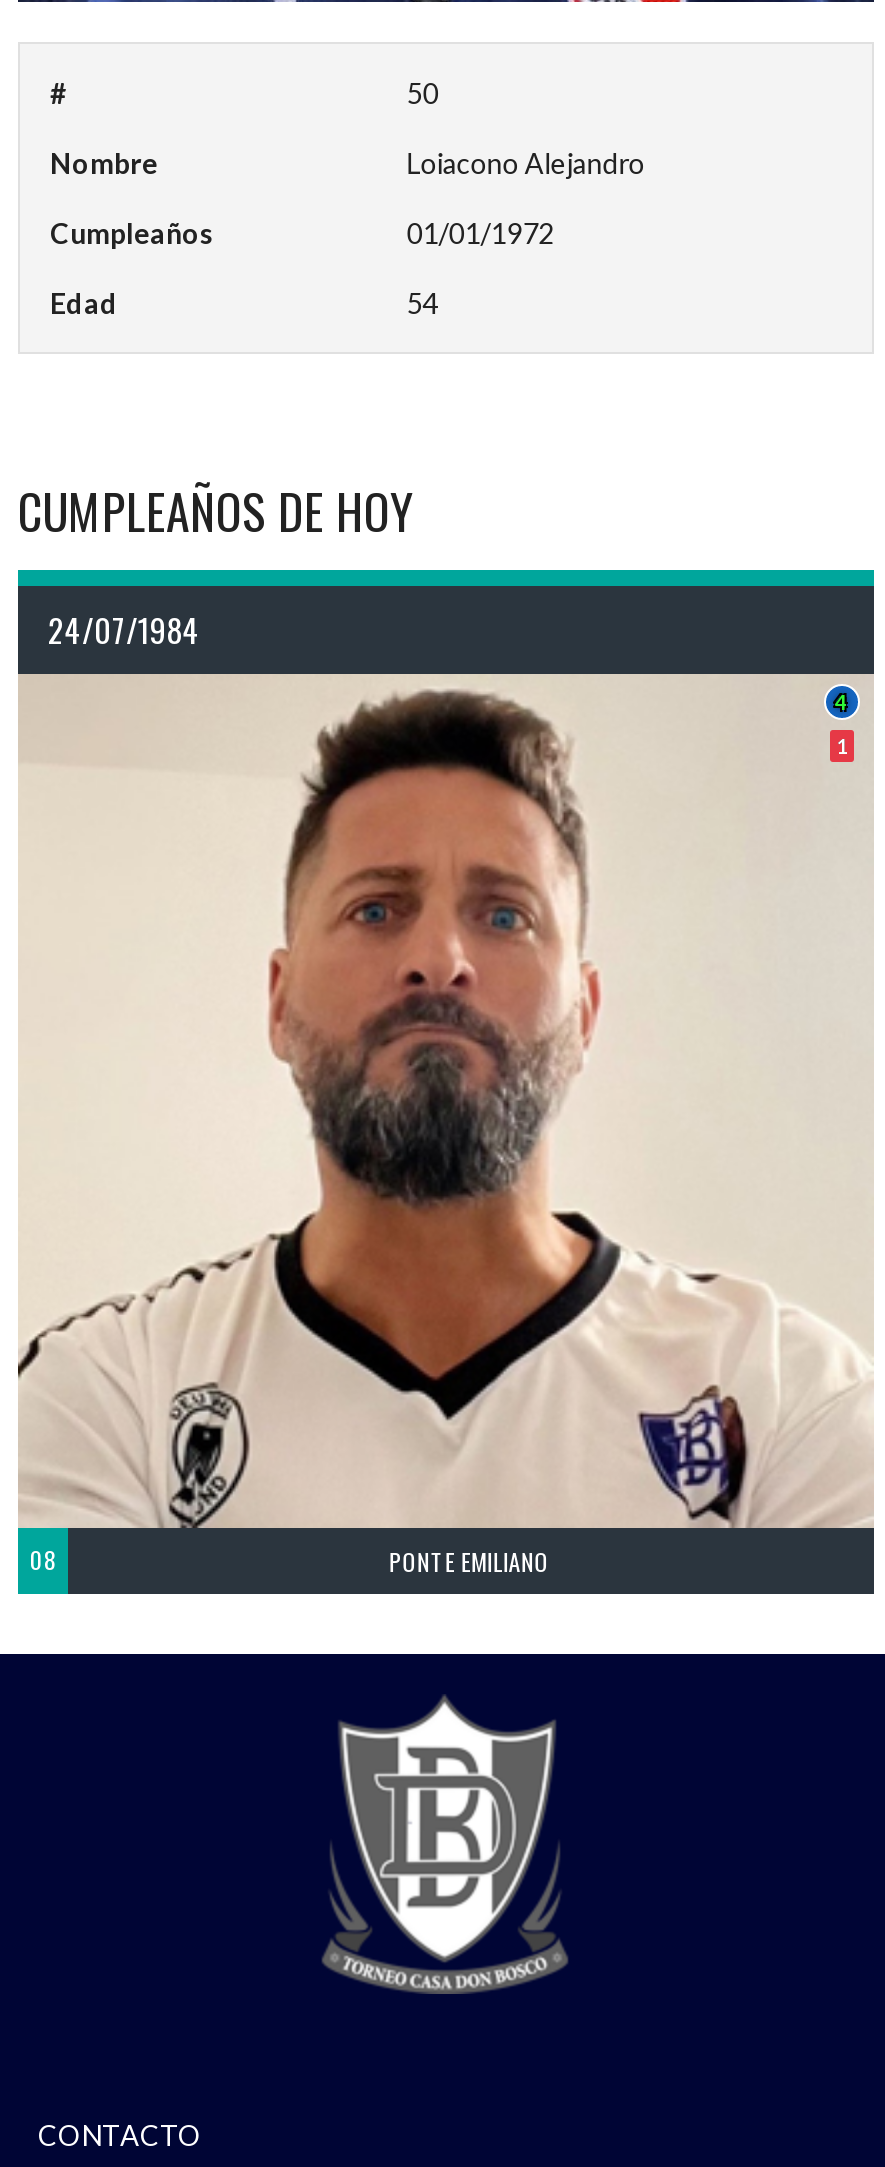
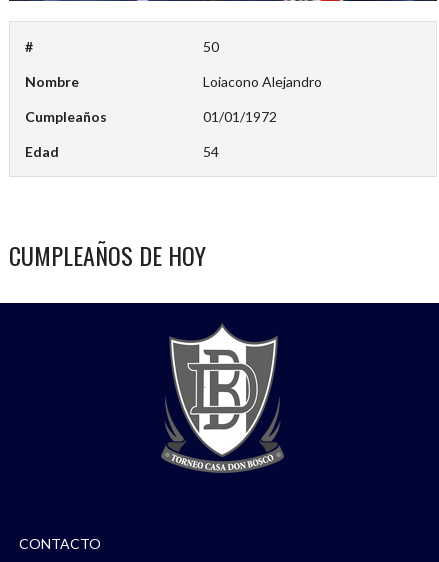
[16,568,876,1596] [image] | 24/07/1984 -> none
[835,689,848,758] 4 | 1 -> none
[30,1542,548,1577] 08 | PONTE EMILIANO -> none

